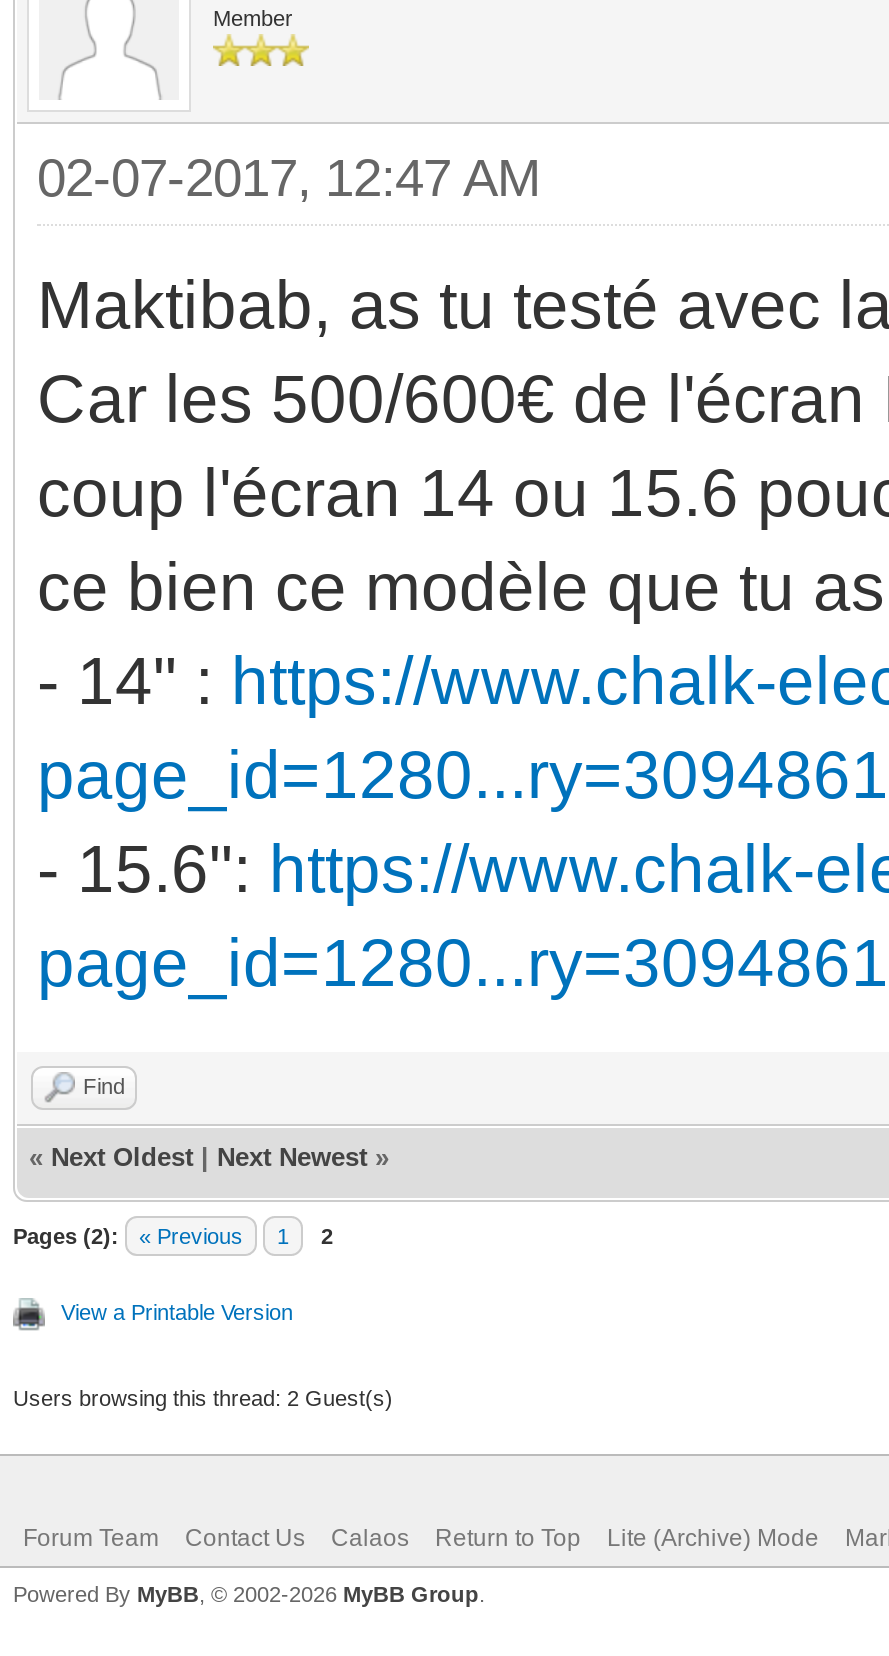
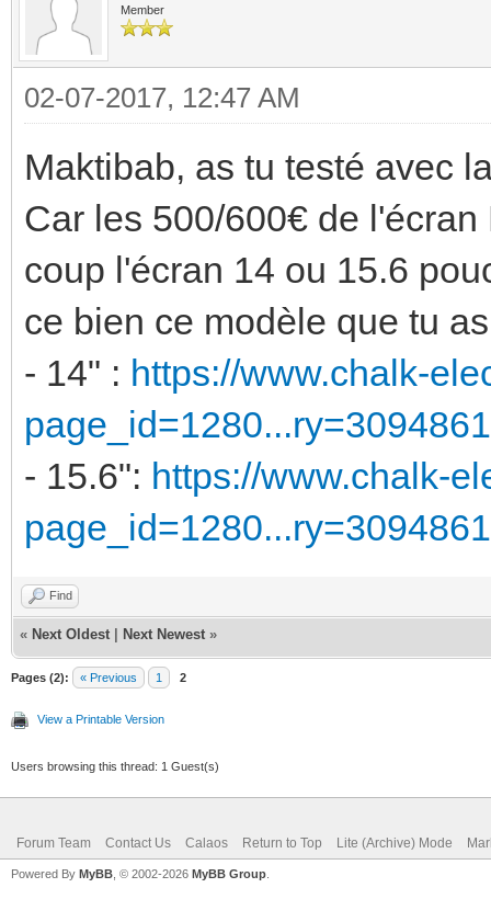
[13,1386,393,1410] Users browsing this thread: 2 Guest(s) -> [11,760,219,773] Users browsing this thread: 1 Guest(s)

